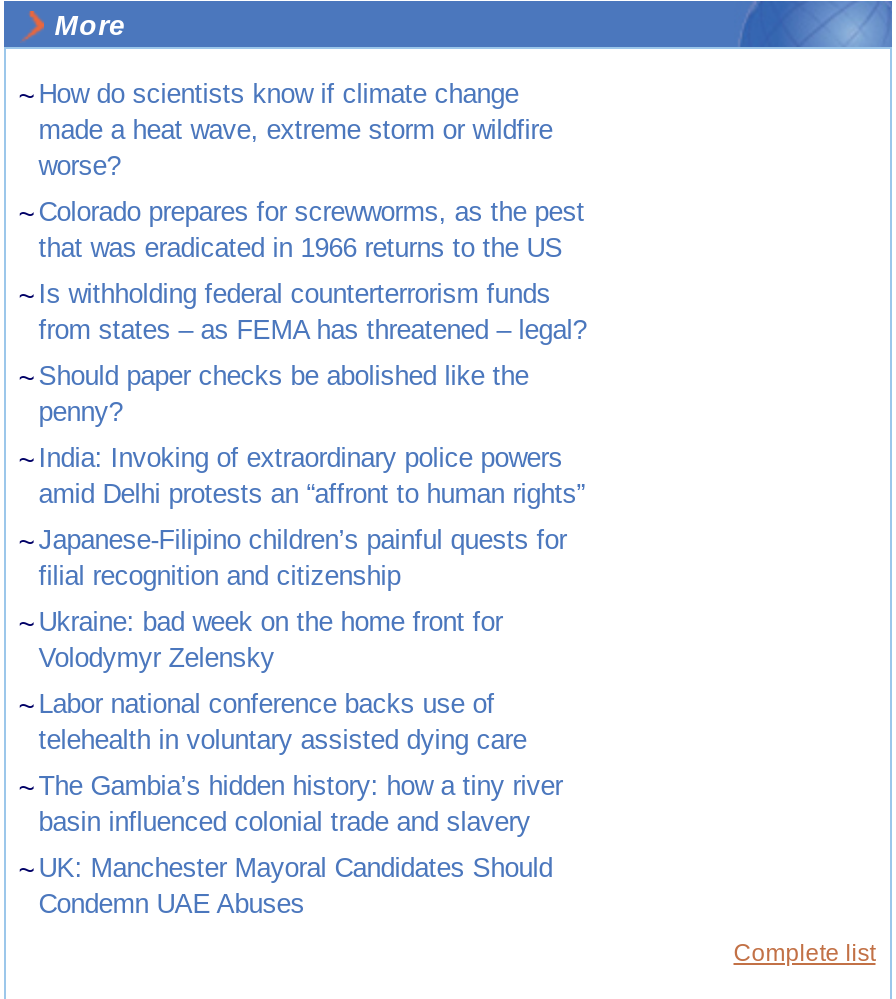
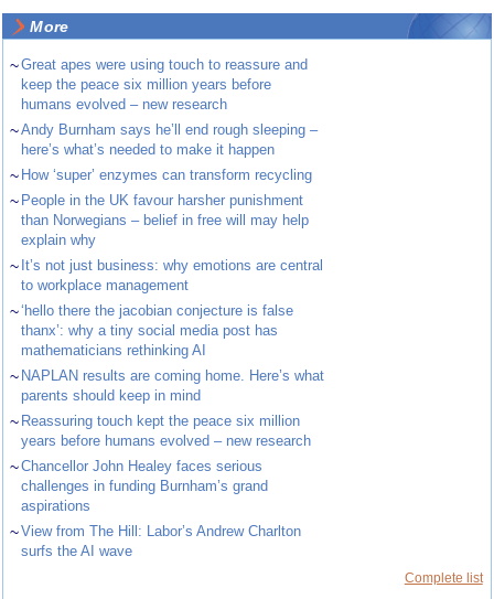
[18,80,586,920] ~ How do scientists know if climate change | made a heat wave, extreme storm or wildfire | worse? | ~ Colorado prepares for screwworms, as the pest | that was eradicated in 1966 returns to the US | ~ Is withholding federal counterterrorism funds | from states – as FEMA has threatened – legal? | ~ Should paper checks be abolished like the | penny? | ~ India: Invoking of extraordinary police powers | amid Delhi protests an “affront to human rights” | ~ Japanese-Filipino children’s painful quests for | filial recognition and citizenship | ~ Ukraine: bad week on the home front for | Volodymyr Zelensky | ~ Labor national conference backs use of | telehealth in voluntary assisted dying care | ~ The Gambia’s hidden history: how a tiny river | basin influenced colonial trade and slavery | ~ UK: Manchester Mayoral Candidates Should | Condemn UAE Abuses -> [10,57,324,560] ~ Great apes were using touch to reassure and | keep the peace six million years before | humans evolved – new research | ~ Andy Burnham says he’ll end rough sleeping – | here’s what’s needed to make it happen | ~ How ‘super’ enzymes can transform recycling | ~ People in the UK favour harsher punishment | than Norwegians – belief in free will may help | explain why | ~ It’s not just business: why emotions are central | to workplace management | ~ ‘hello there the jacobian conjecture is false | thanx’: why a tiny social media post has | mathematicians rethinking AI | ~ NAPLAN results are coming home. Here’s what | parents should keep in mind | ~ Reassuring touch kept the peace six million | years before humans evolved – new research | ~ Chancellor John Healey faces serious | challenges in funding Burnham’s grand | aspirations | ~ View from The Hill: Labor’s Andrew Charlton | surfs the AI wave

